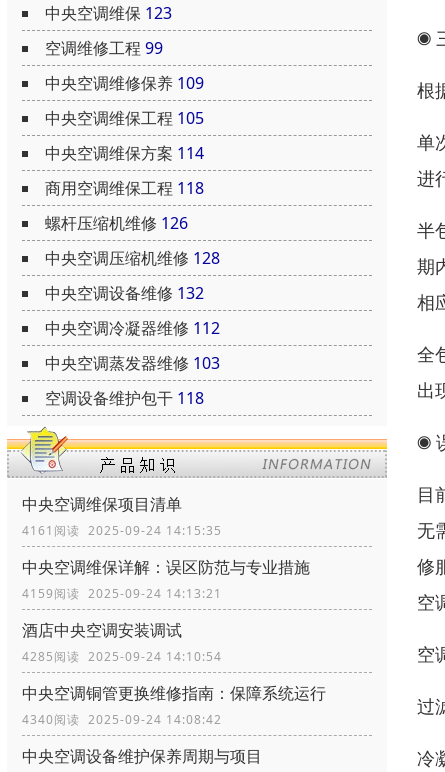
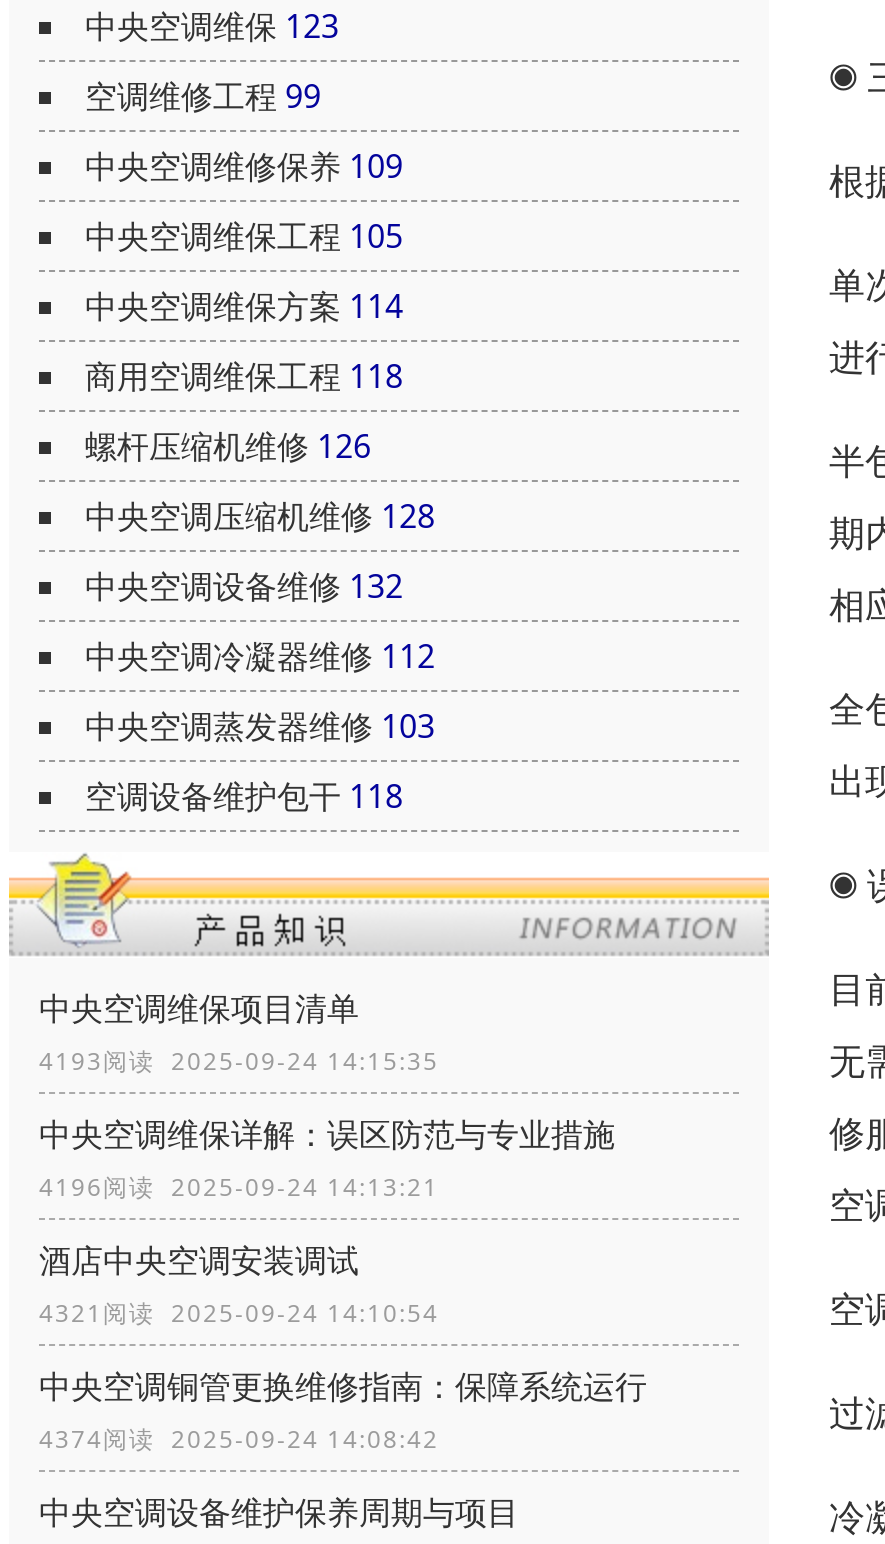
[22,522,222,539] 4161阅读 2025-09-24 14:15:35 -> [39,1044,439,1078] 4193阅读 2025-09-24 14:15:35
[22,585,222,602] 4159阅读 2025-09-24 14:13:21 -> [39,1170,439,1204] 4196阅读 2025-09-24 14:13:21
[22,648,222,665] 4285阅读 2025-09-24 14:10:54 -> [39,1296,439,1330] 4321阅读 2025-09-24 14:10:54
[22,711,222,728] 4340阅读 2025-09-24 14:08:42 -> [39,1422,439,1456] 4374阅读 2025-09-24 14:08:42

